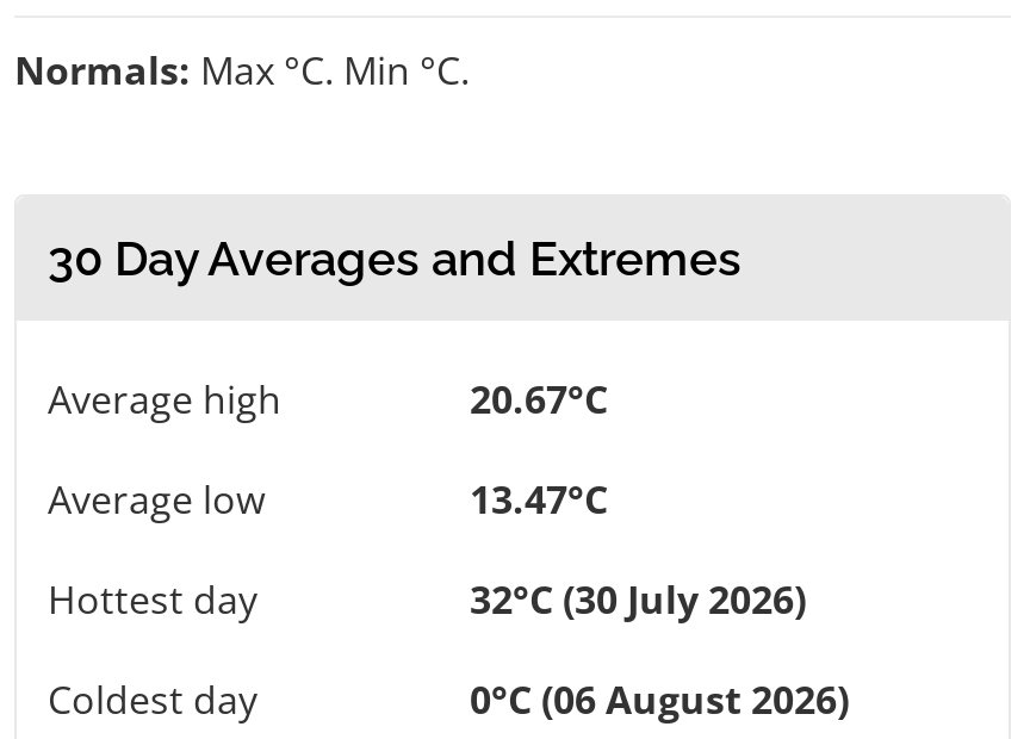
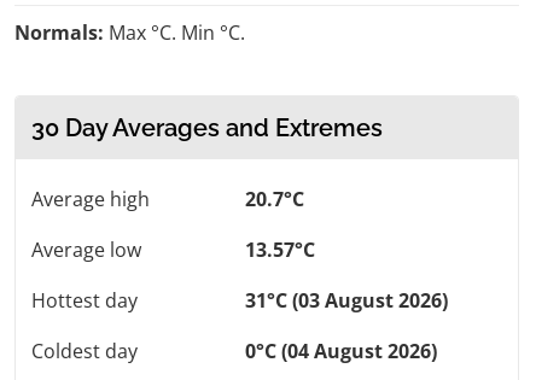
[470,372,608,425] 20.67°C -> [245,185,304,212] 20.7°C
[470,472,608,525] 13.47°C -> [245,236,315,263] 13.57°C
[470,573,806,625] 32°C (30 July 2026) -> [245,287,448,313] 31°C (03 August 2026)
[470,673,849,725] 0°C (06 August 2026) -> [245,337,437,364] 0°C (04 August 2026)

